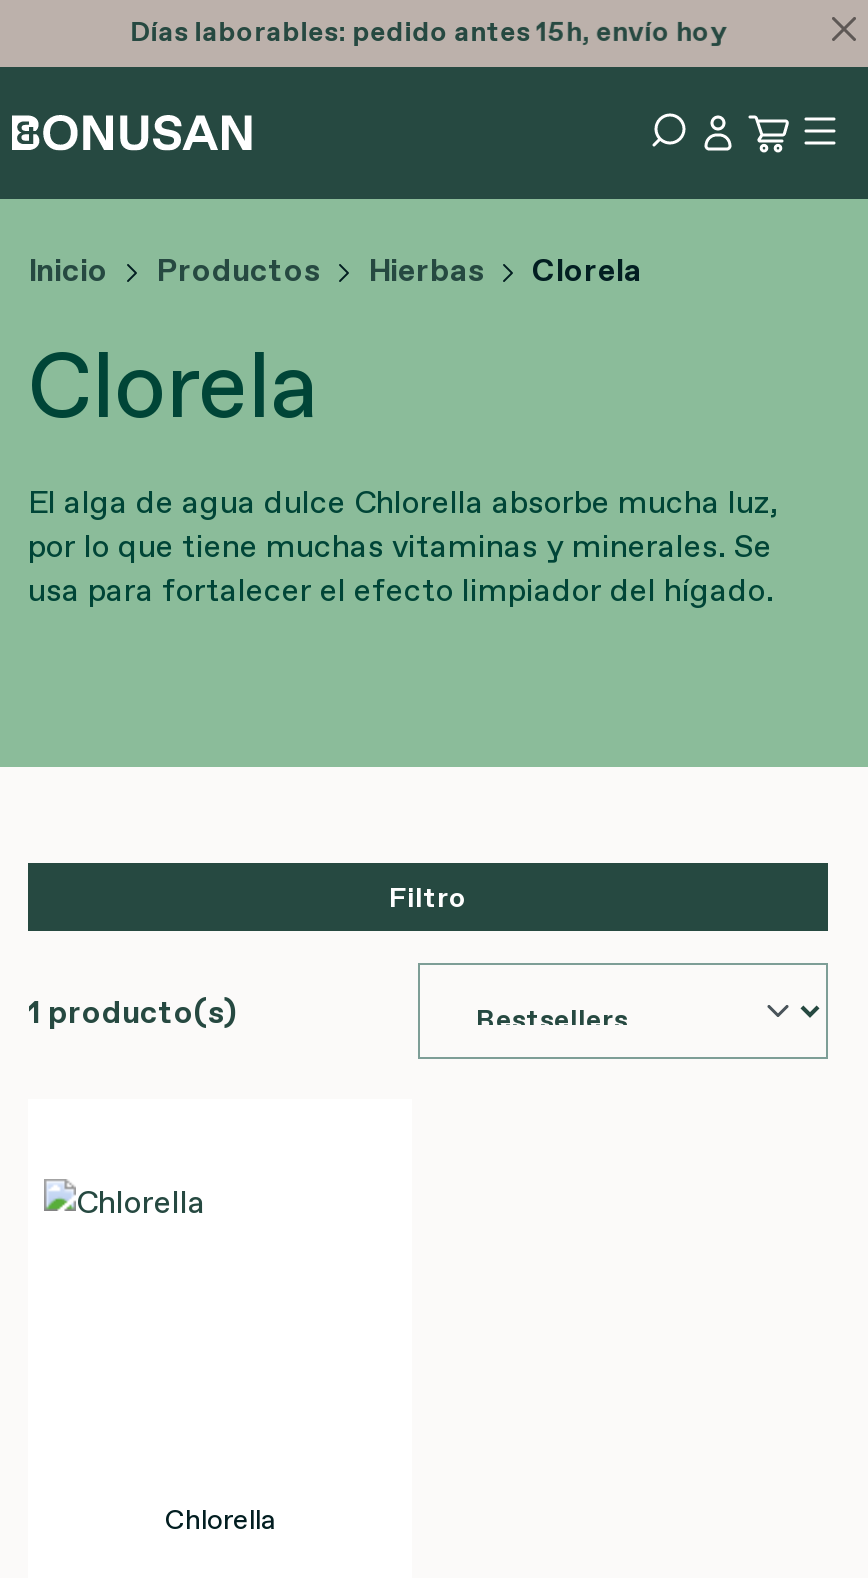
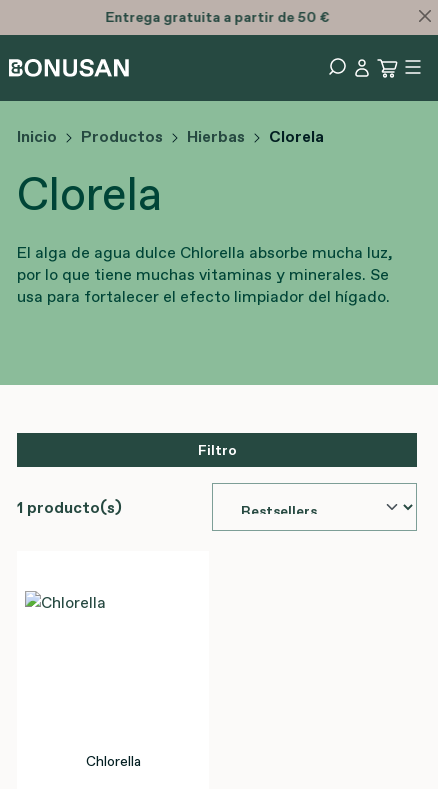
[130,11,726,51] Días laborables: pedido antes 15h, envío hoy -> [105,7,329,27] Entrega gratuita a partir de 50 €

